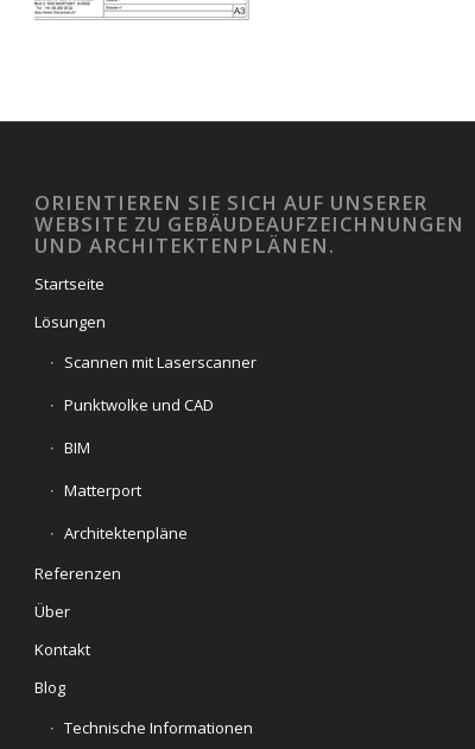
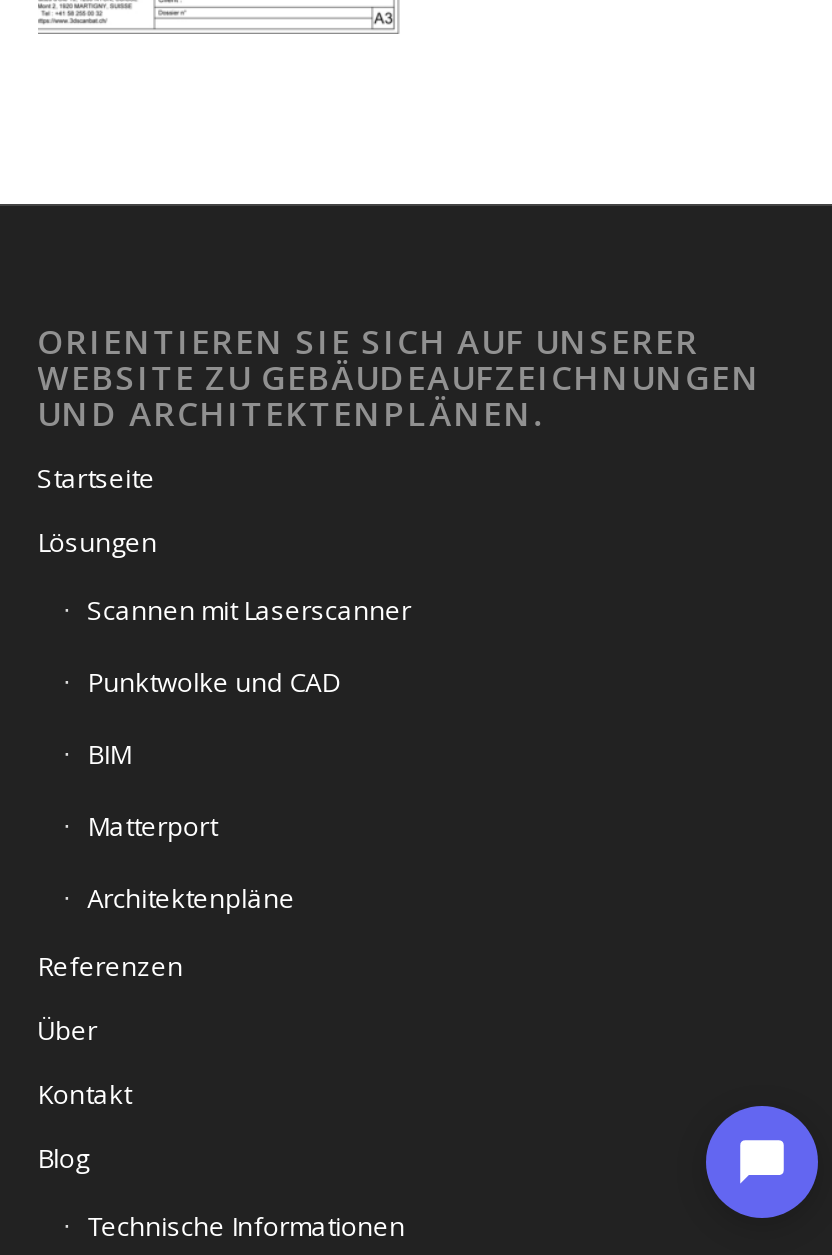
none -> [704,1104,820,1220] [image]

